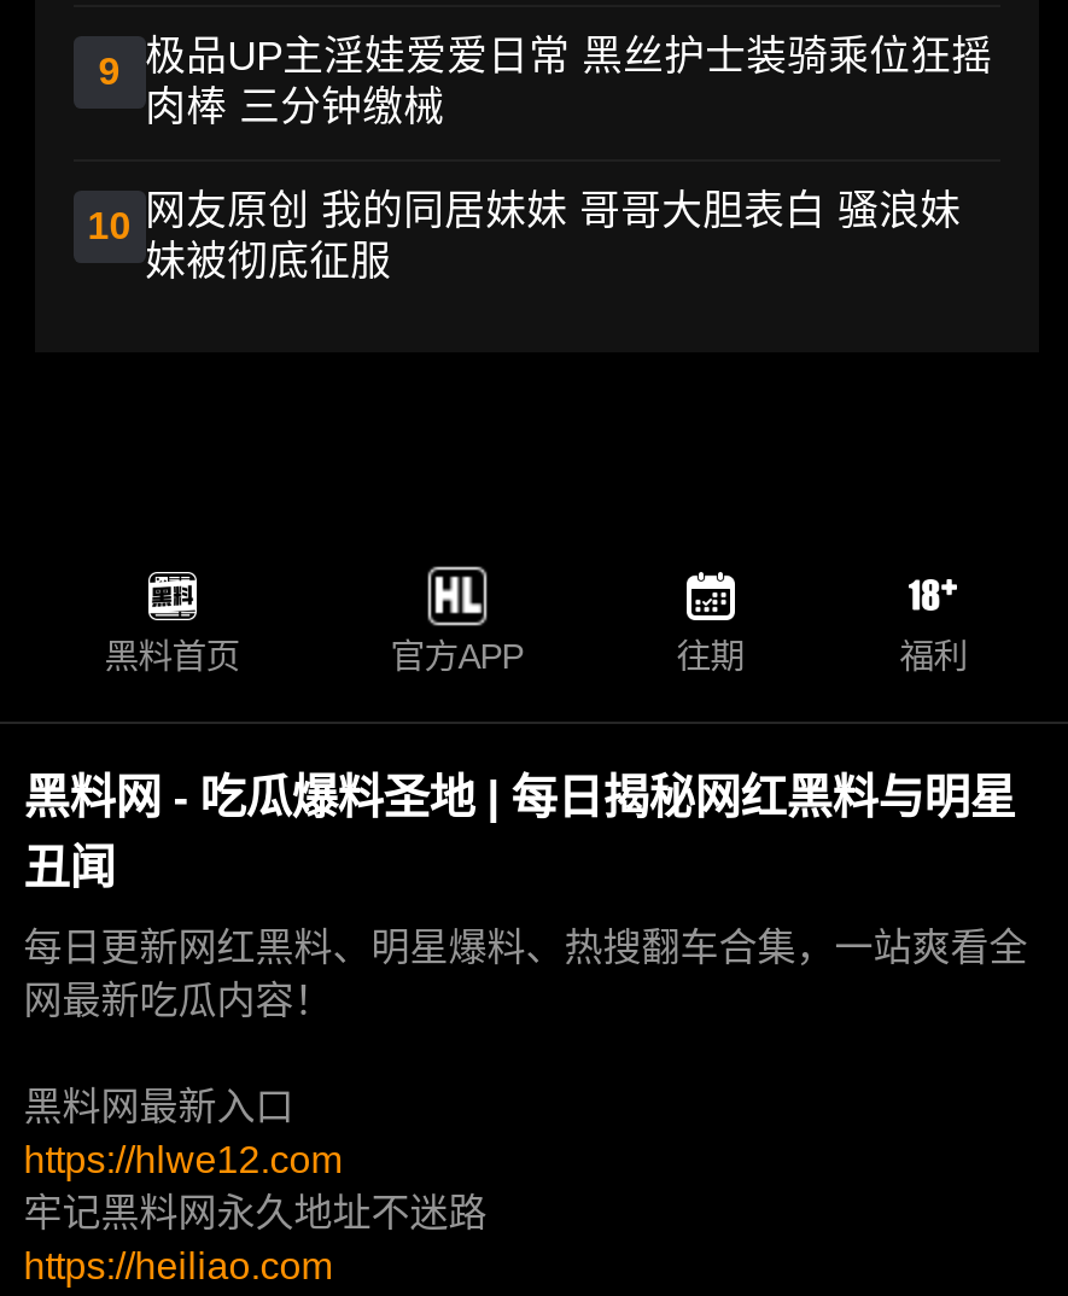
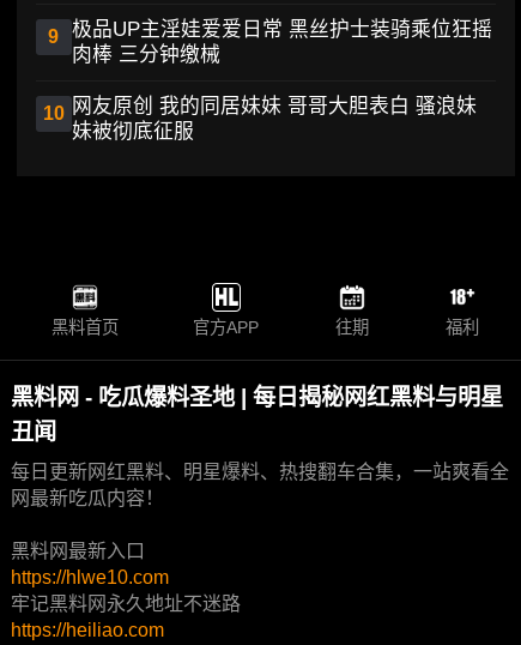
[23,1139,342,1180] https://hlwe12.com -> [11,567,169,587] https://hlwe10.com

